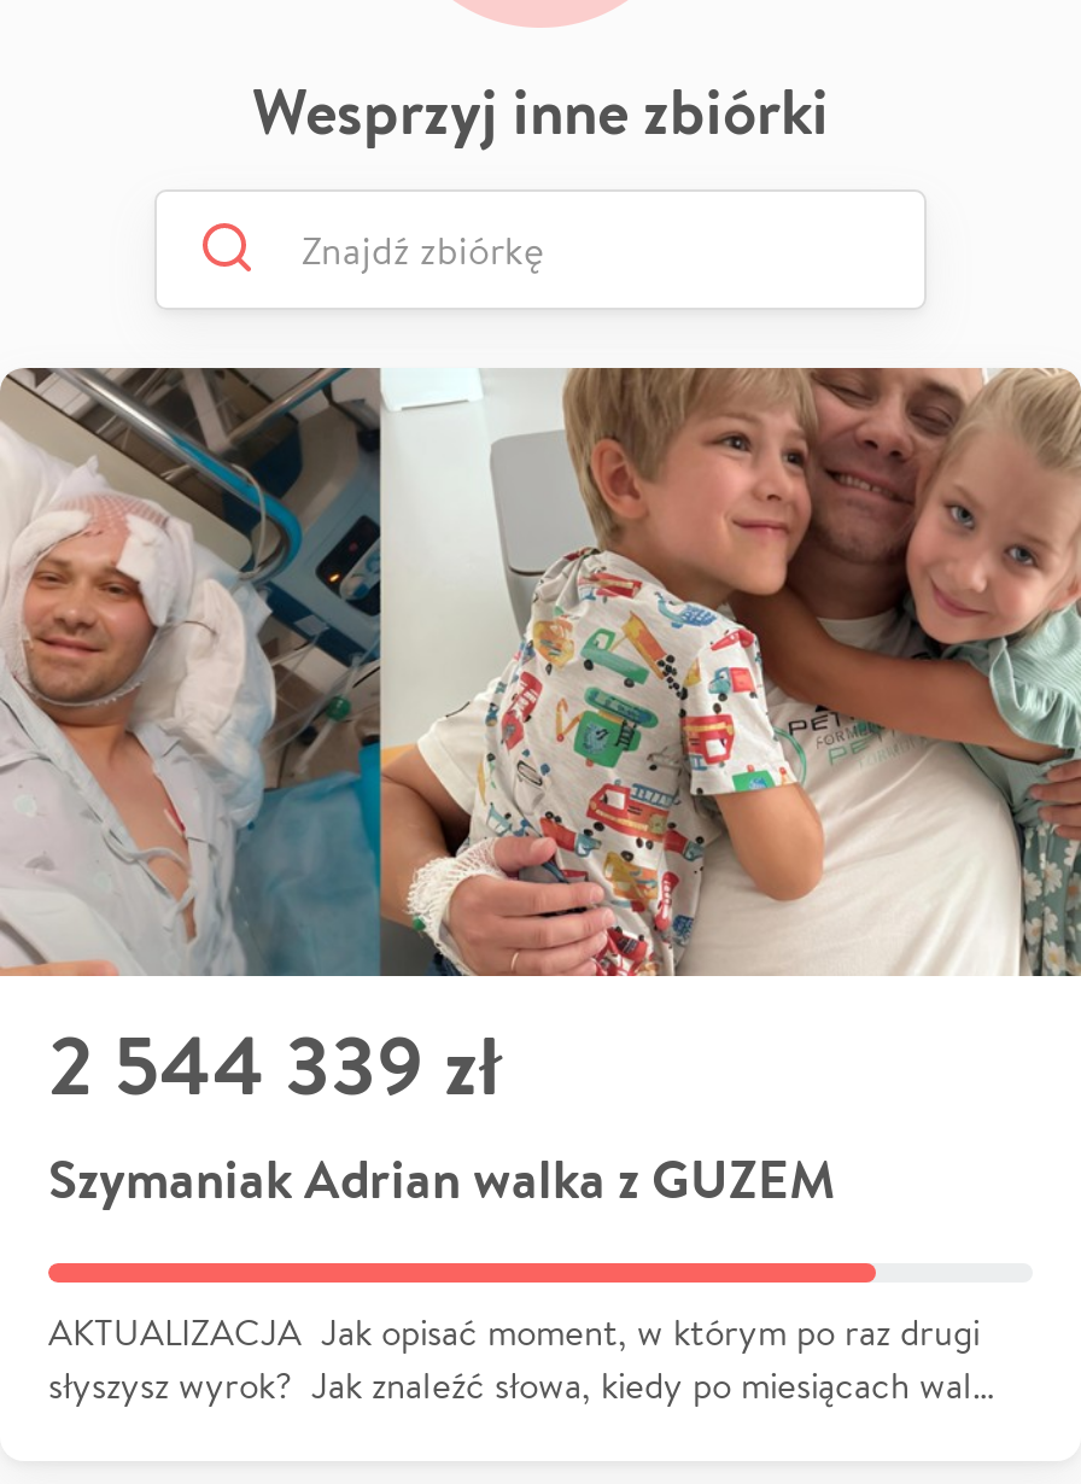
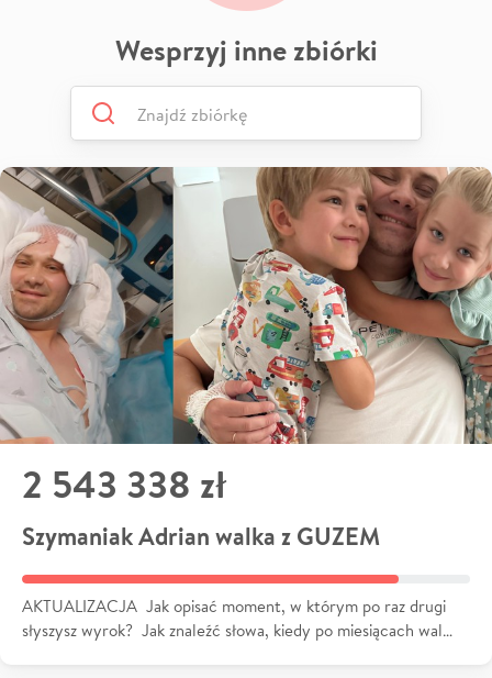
[48,1007,502,1120] 2 544 339 zł -> [22,458,226,510] 2 543 338 zł

